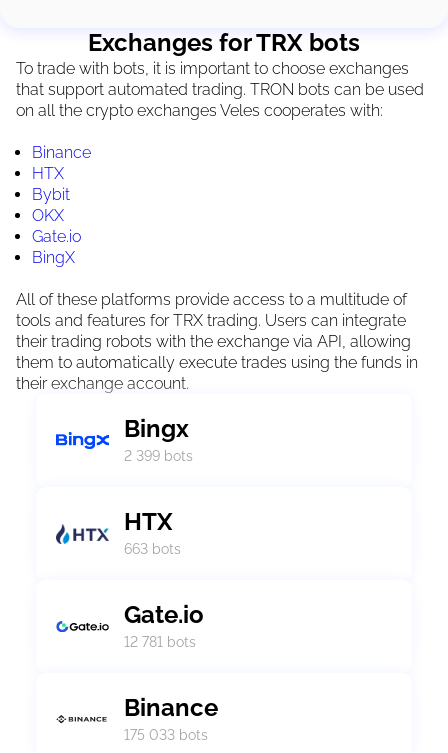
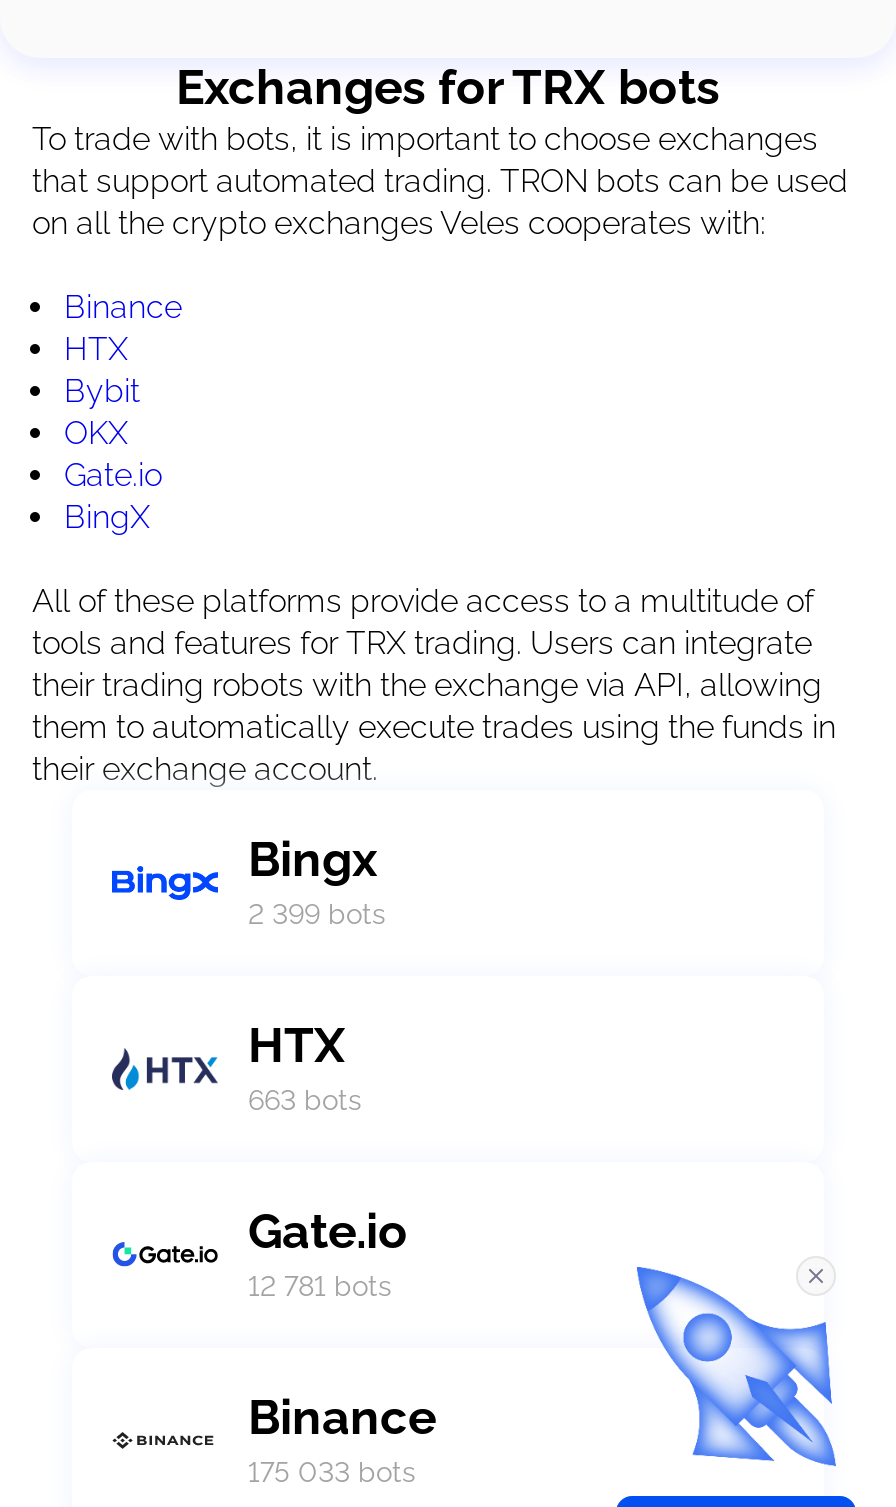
none -> [634,1265,838,1467] [image]

